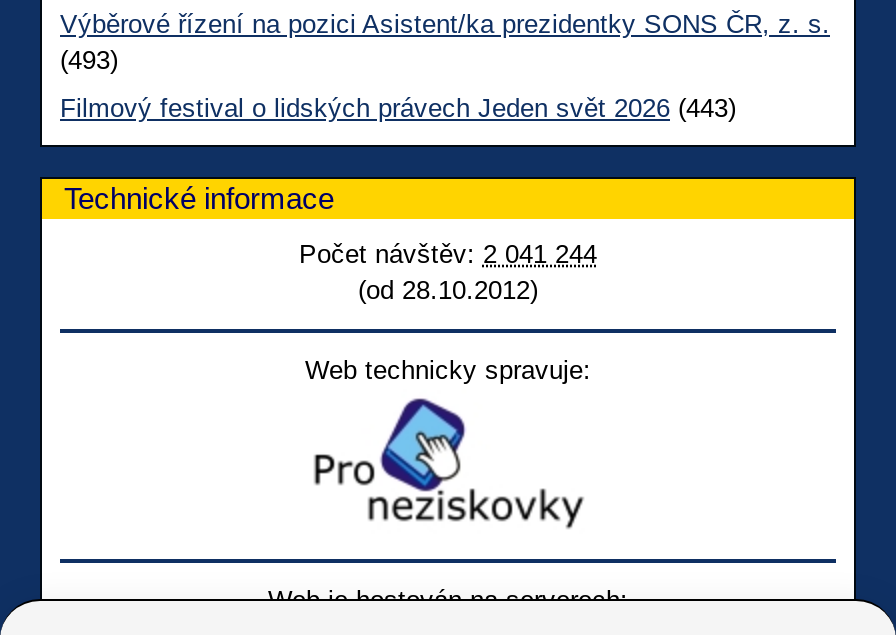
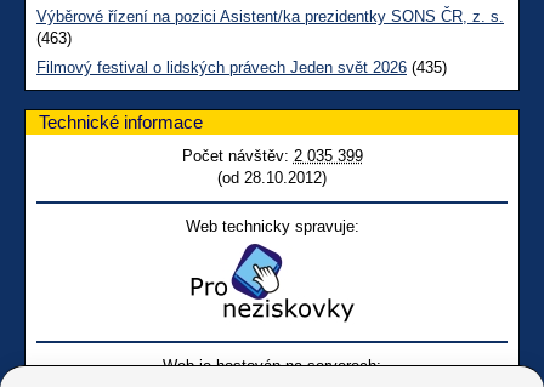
[60,46,118,76] (493) -> [36,29,72,48] (463)
[60,94,736,124] Filmový festival o lidských právech Jeden svět 2026 (443) -> [36,59,447,77] Filmový festival o lidských právech Jeden svět 2026 (435)
[299,240,597,270] Počet návštěv: 2 041 244 -> [182,147,362,165] Počet návštěv: 2 035 399

